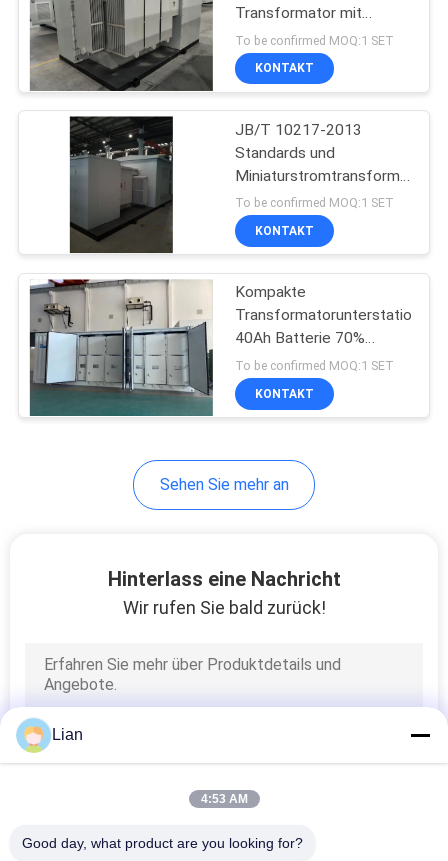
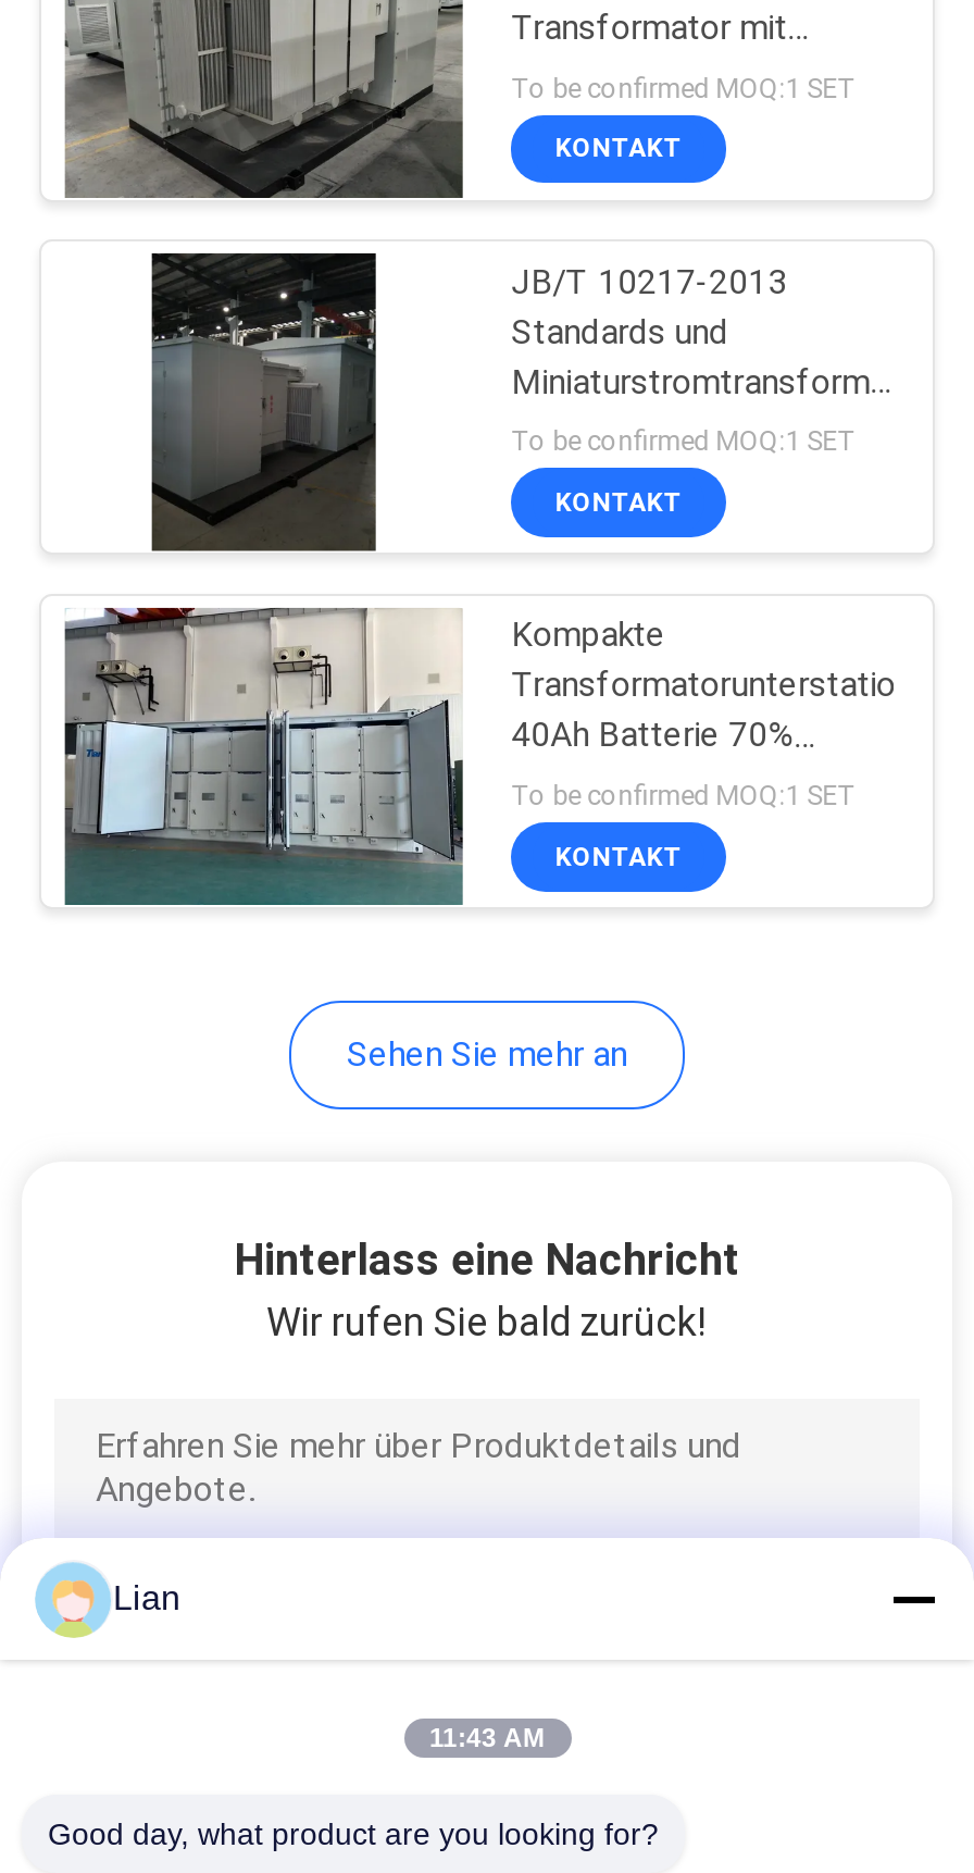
[200,792,247,806] 4:53 AM -> [429,1723,545,1753] 11:43 AM

